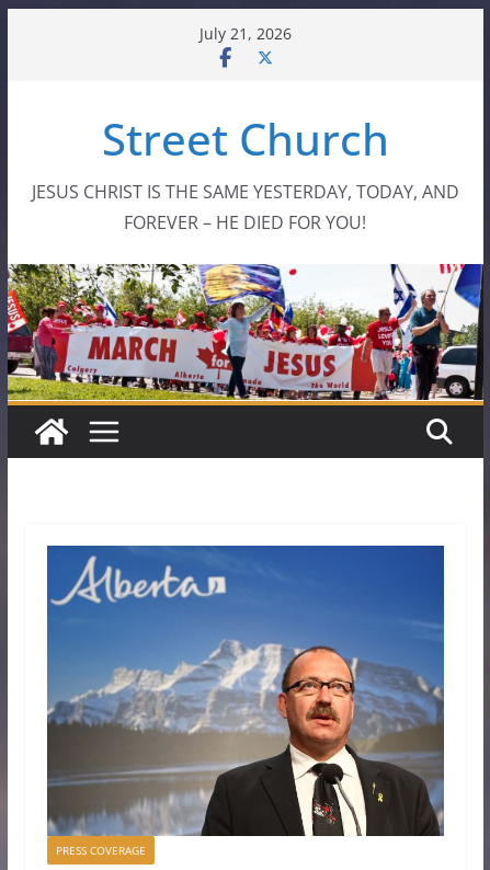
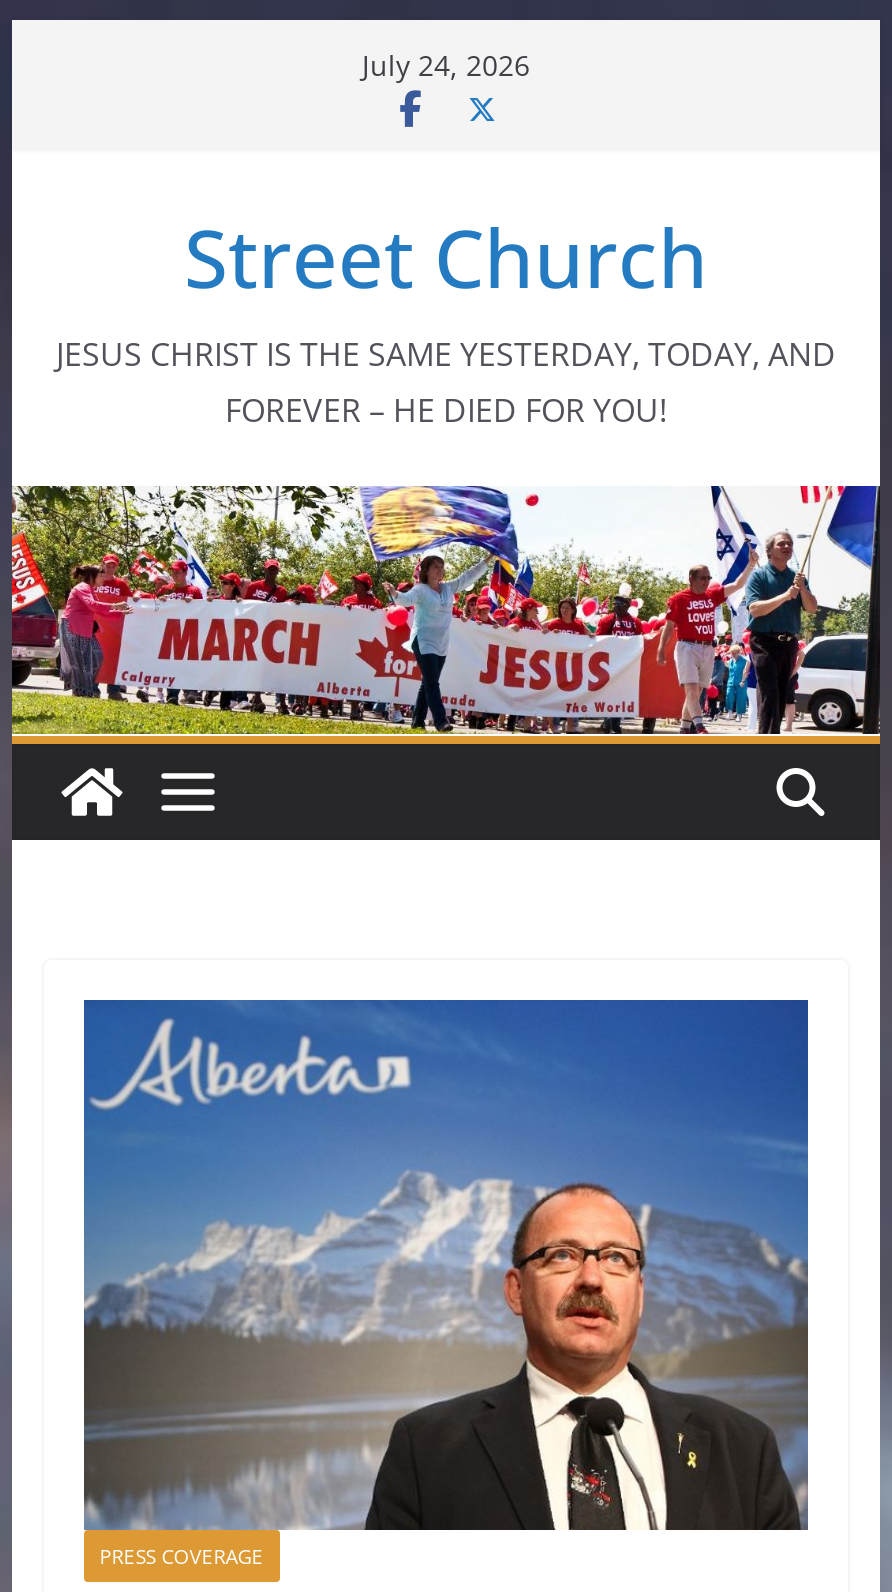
[200,23,292,44] July 21, 2026 -> [362,46,530,84] July 24, 2026

